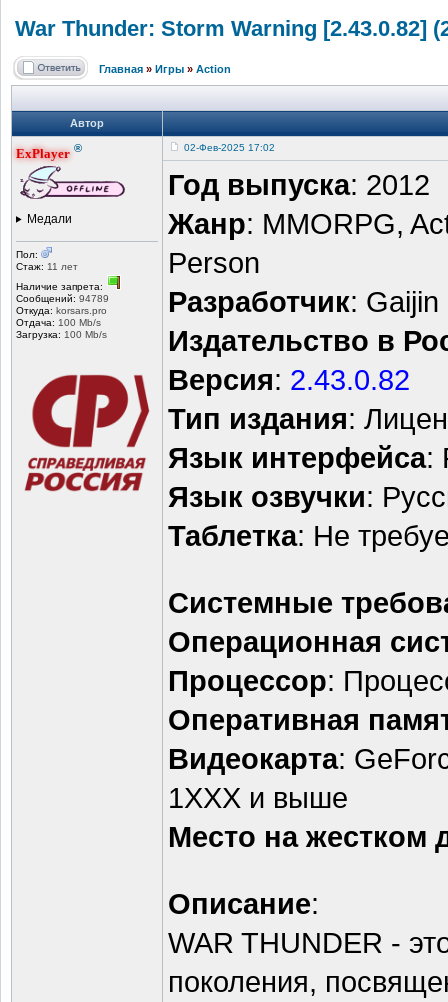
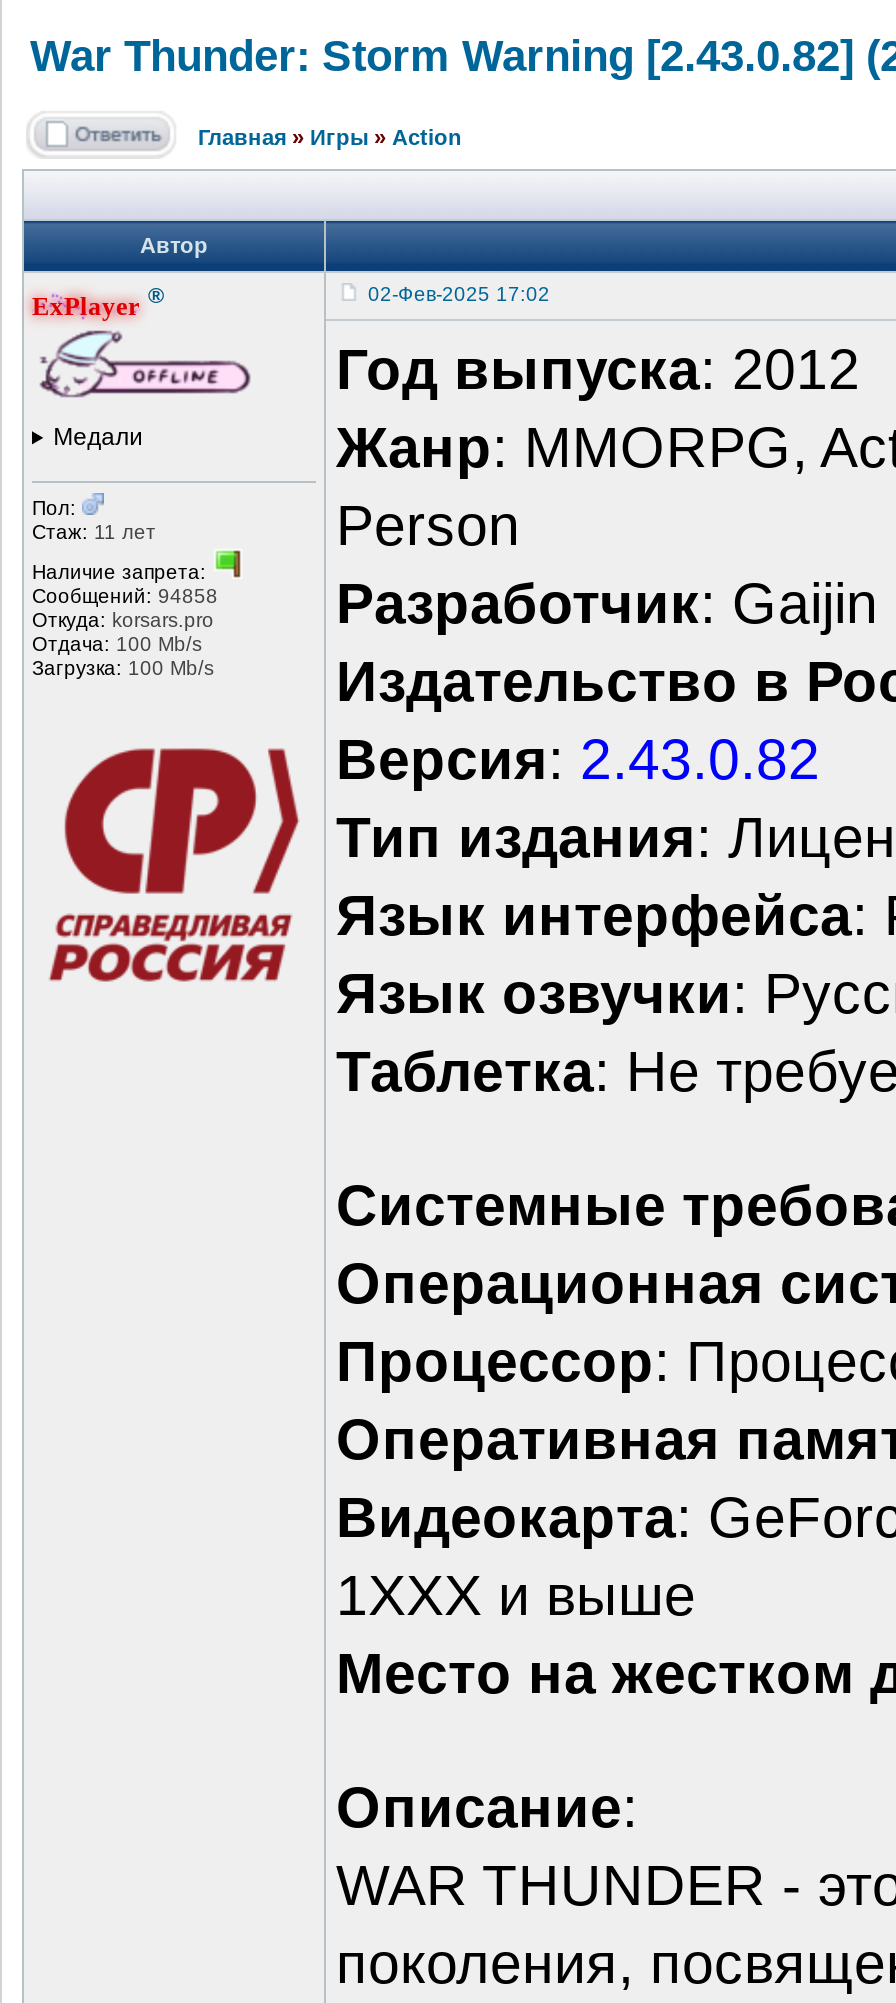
[16,293,109,304] Сообщений: 94789 -> [32,584,218,606] Сообщений: 94858

